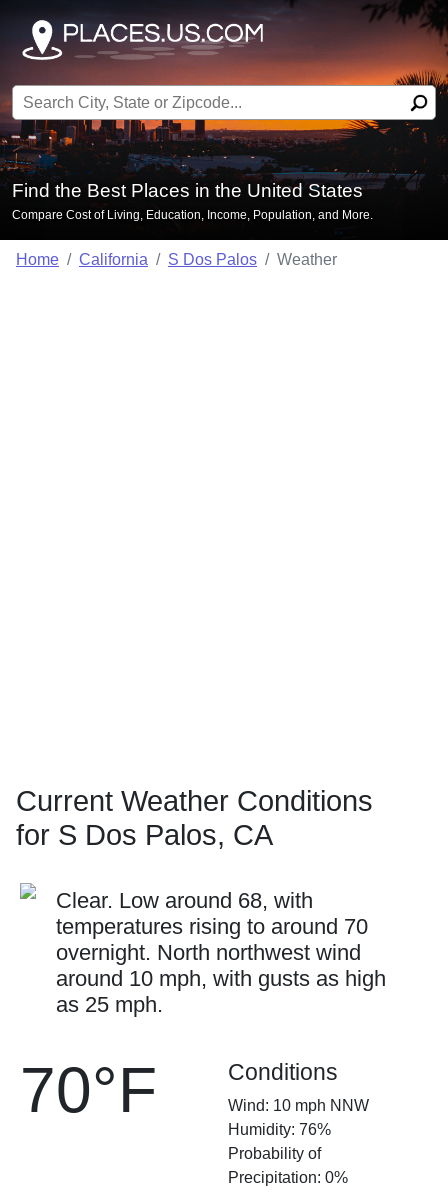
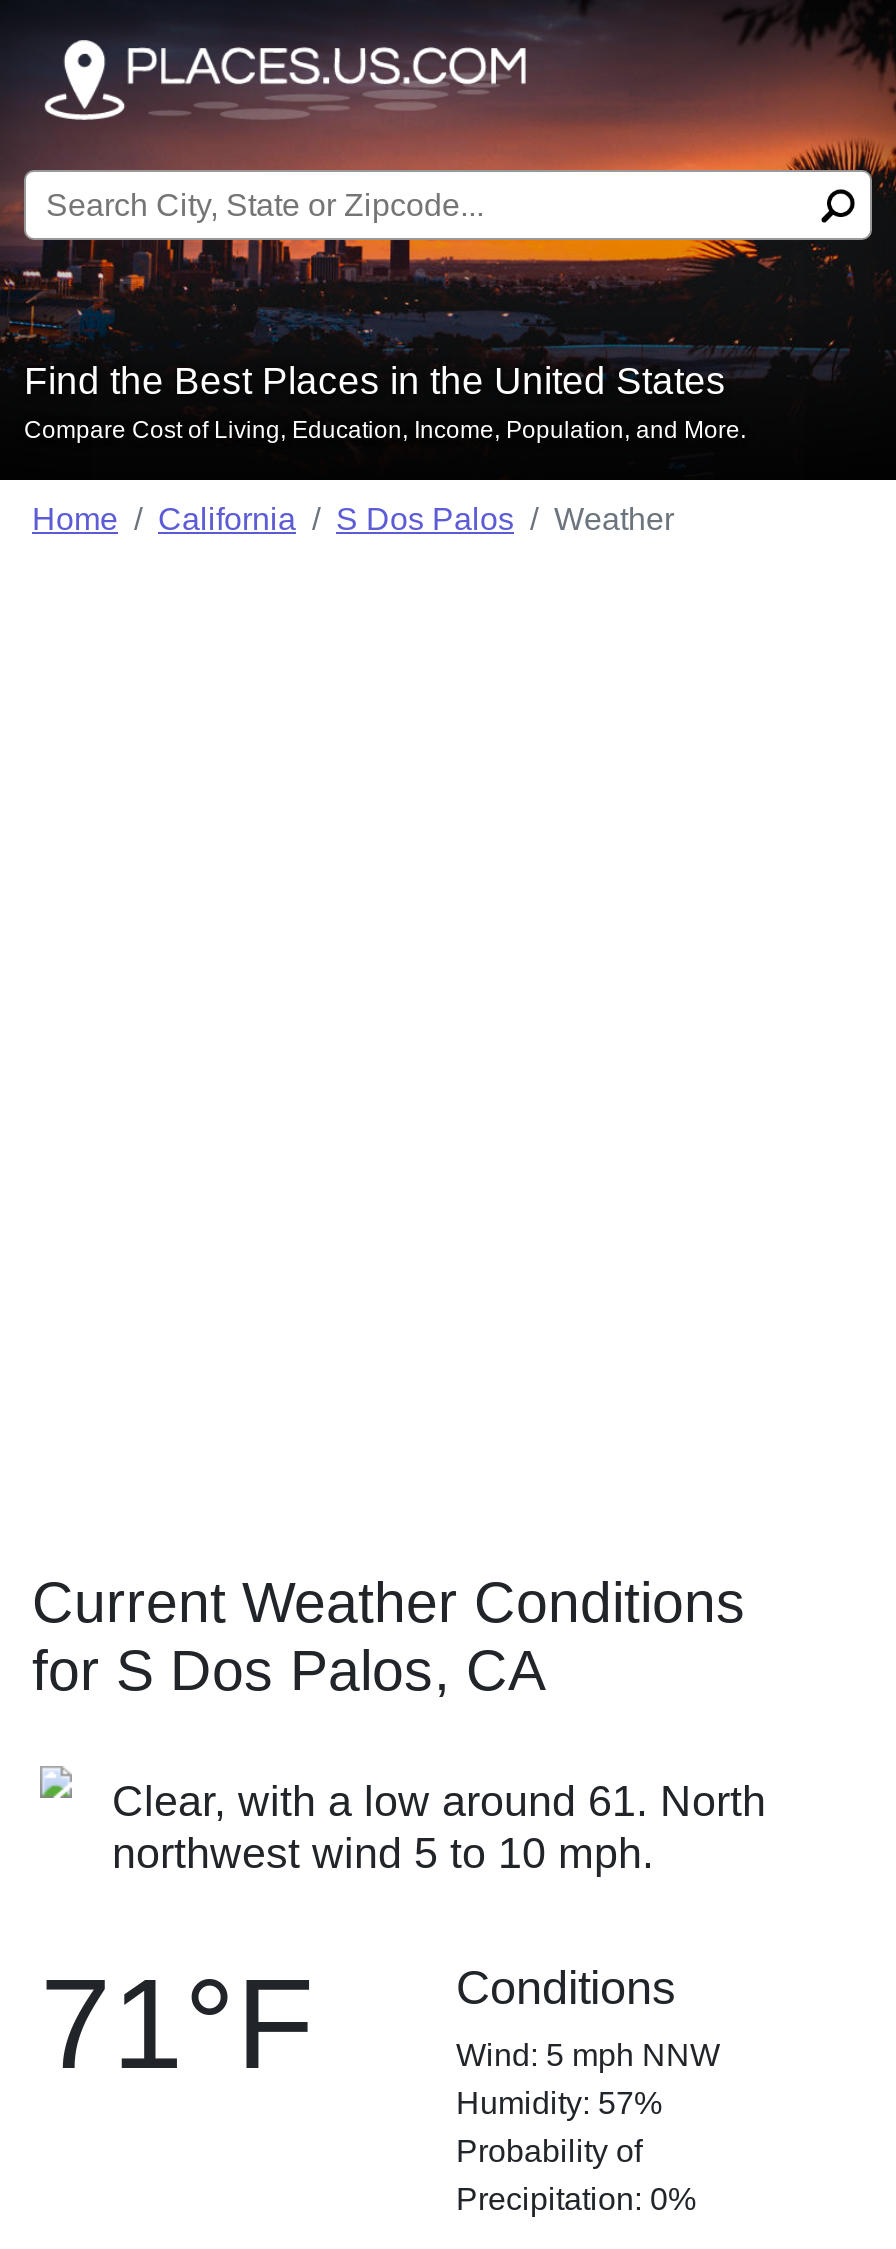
[56,888,386,1017] Clear. Low around 68, with | temperatures rising to around 70 | overnight. North northwest wind | around 10 mph, with gusts as high | as 25 mph. -> [112,1776,766,1878] Clear, with a low around 61. North | northwest wind 5 to 10 mph.
[20,1054,157,1126] 70°F -> [40,1952,314,2096] 71°F
[228,1097,369,1114] Wind: 10 mph NNW -> [456,2038,720,2072] Wind: 5 mph NNW
[228,1121,331,1138] Humidity: 76% -> [456,2086,662,2120] Humidity: 57%

